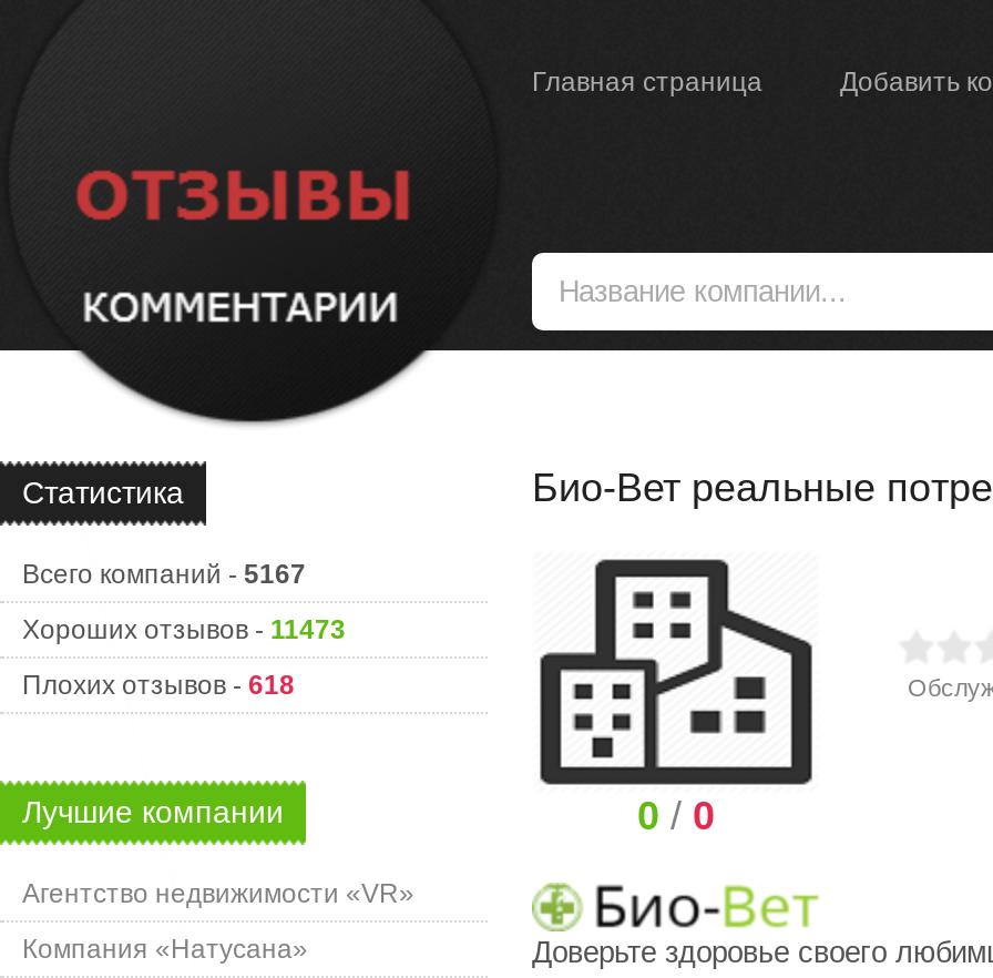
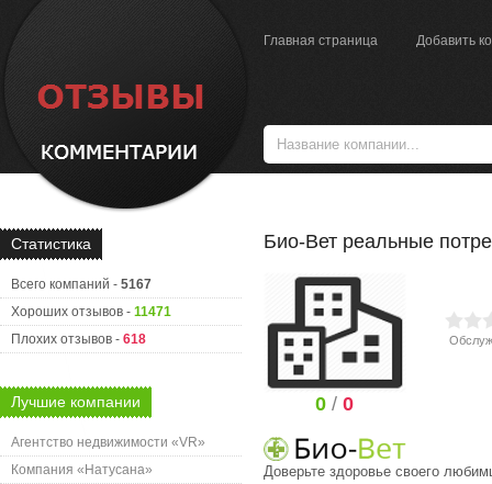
[22,614,346,645] Хороших отзывов - 11473 -> [11,304,171,319] Хороших отзывов - 11471

